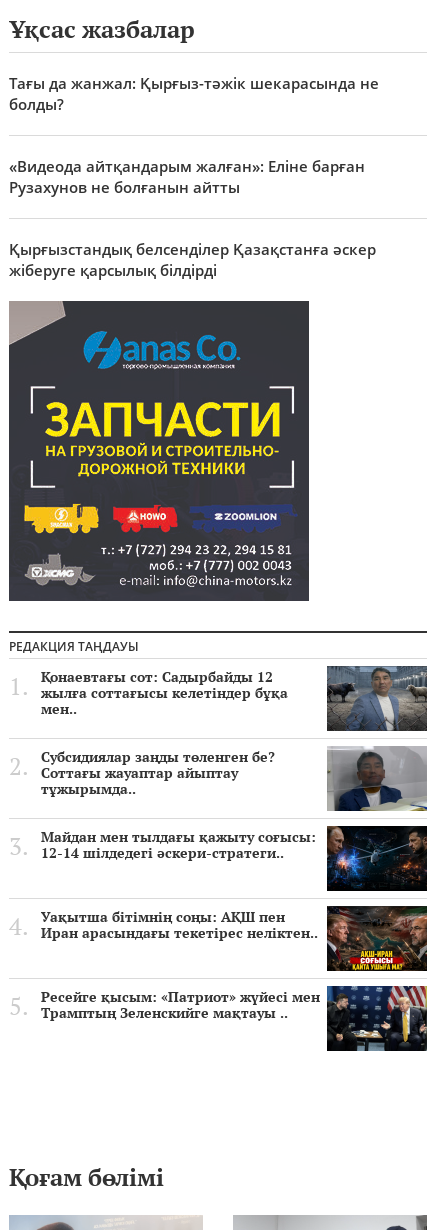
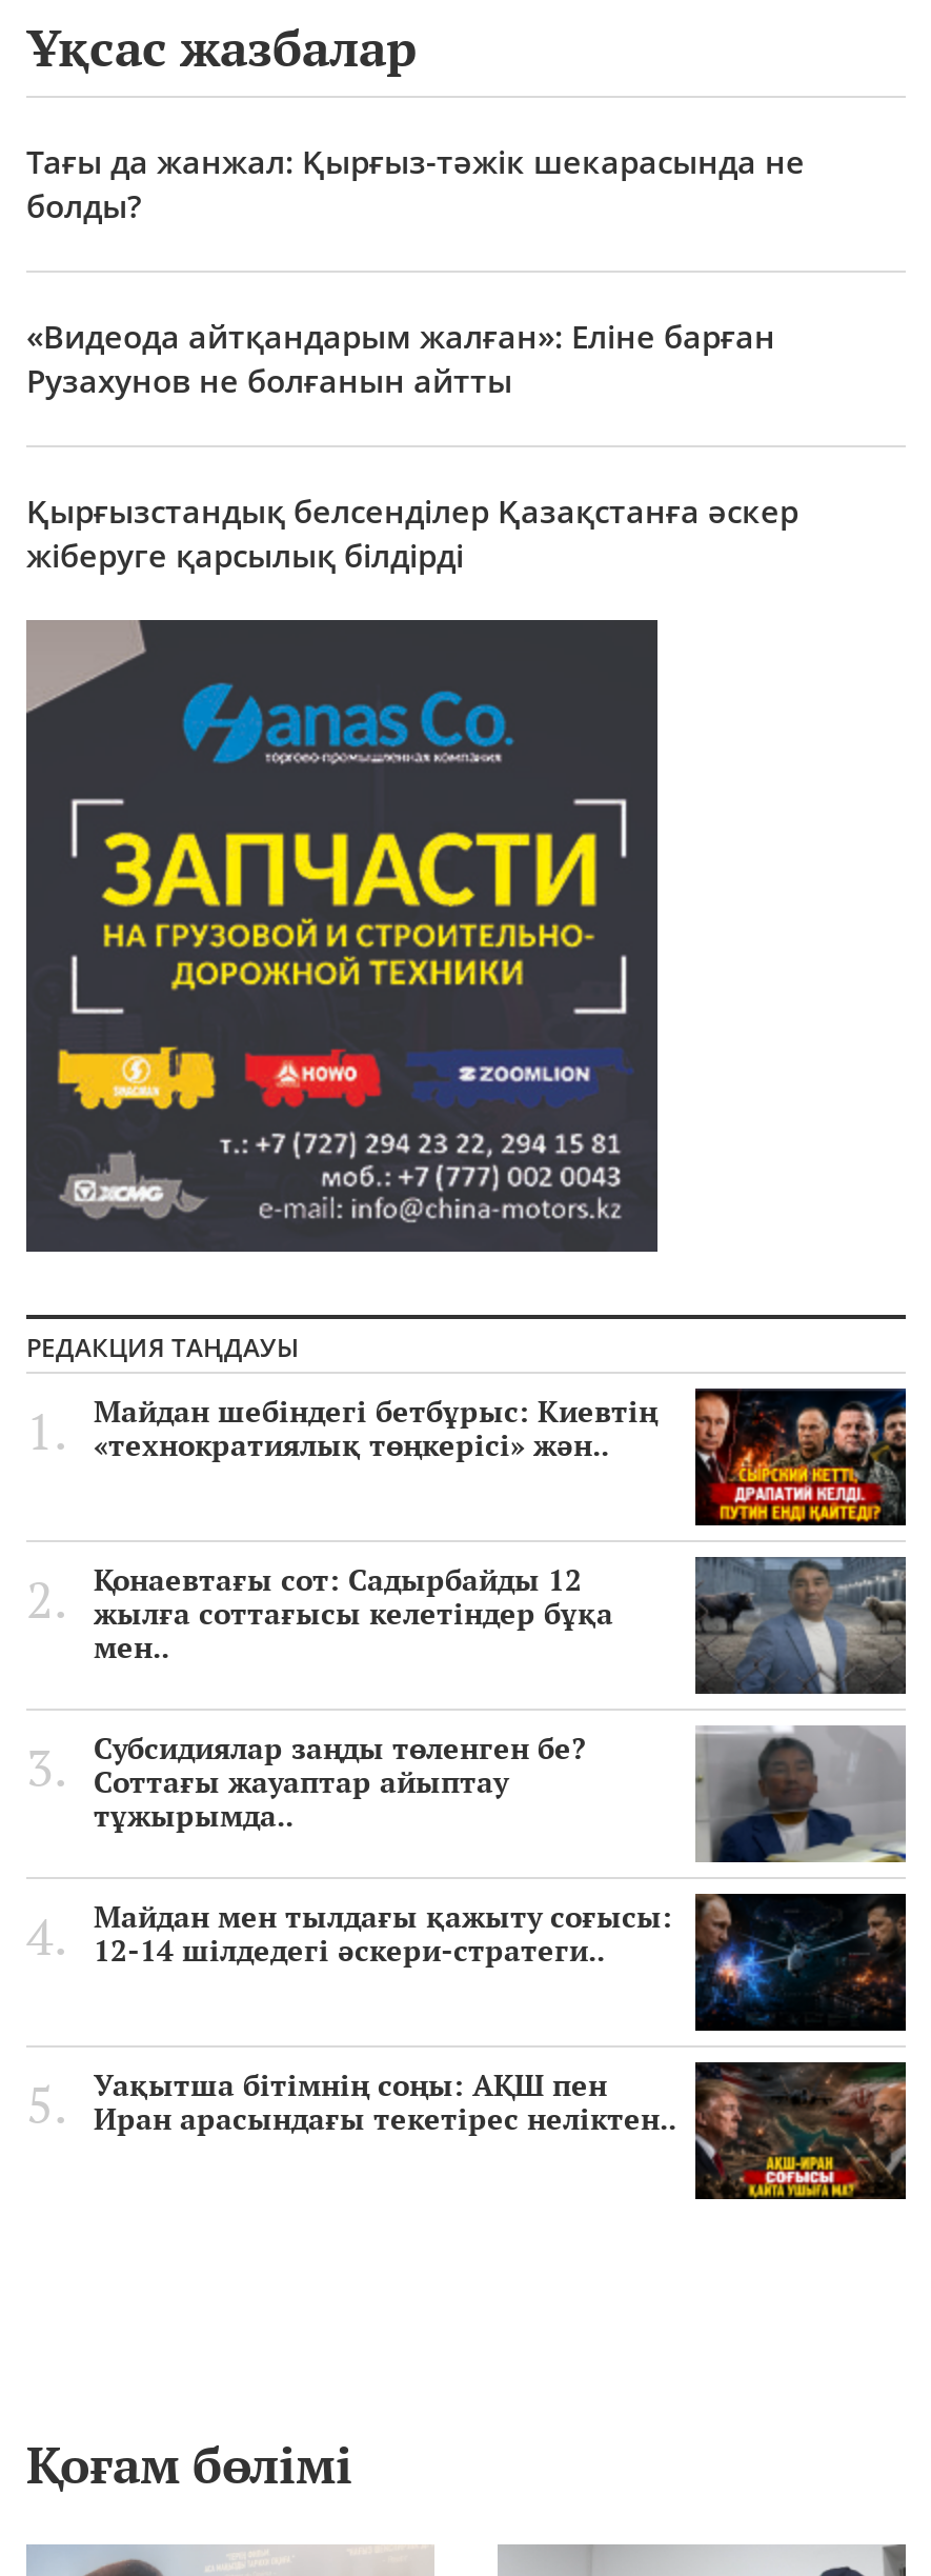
none -> [94,1389,908,1525] [image] | Майдан шебіндегі бетбұрыс: Киевтің | «технократиялық төңкерісі» жән..
moved [41,665,429,942] -> [94,1555,910,2138]: [image] | Қонаевтағы сот: Садырбайды 12 | жылға соттағысы келетіндер бұқа | ... | Уақытша бітімнің соңы: АҚШ пен | Иран арасындағы текетірес неліктен..
[41,985,428,1052] [image] | Ресейге қысым: «Патриот» жүйесі мен | Трамптың Зеленскийге мақтауы .. -> none

